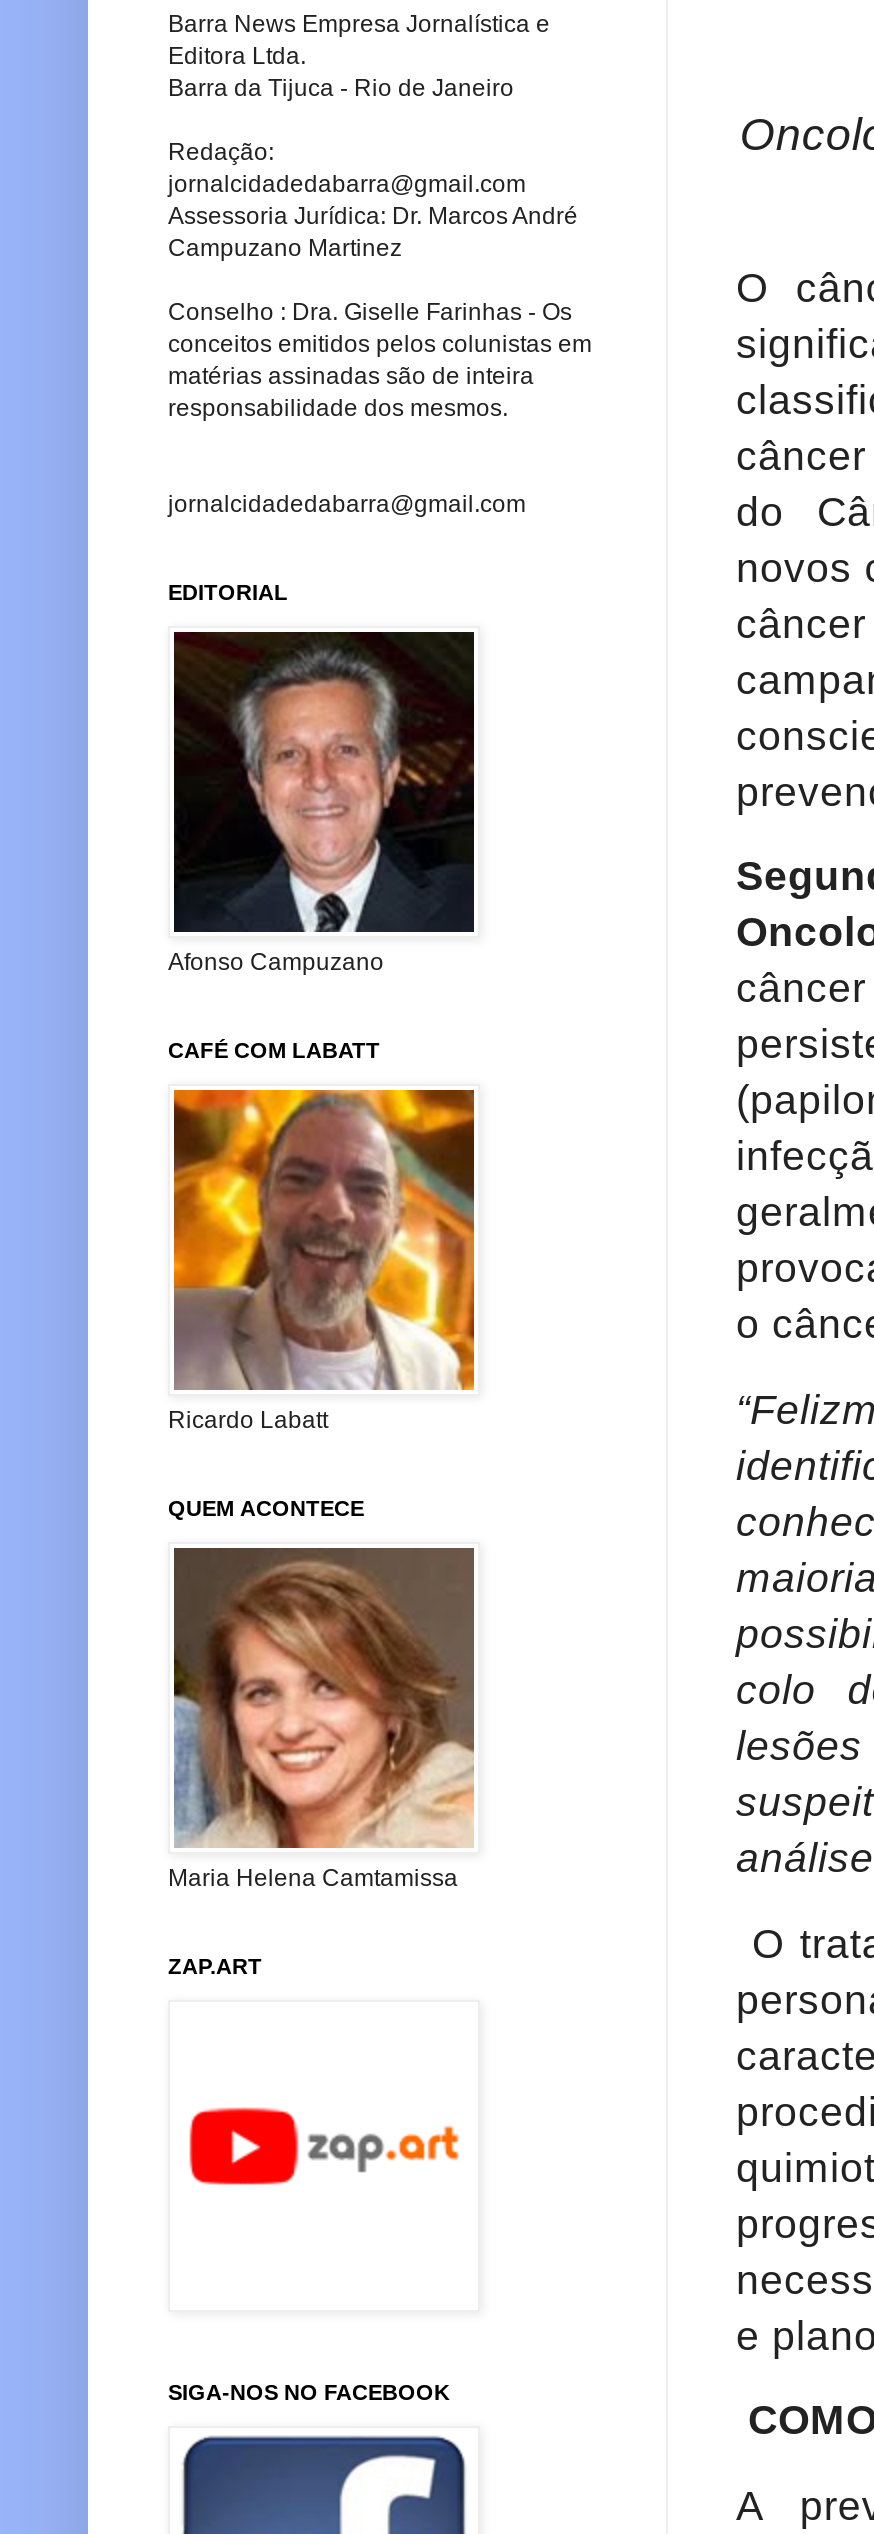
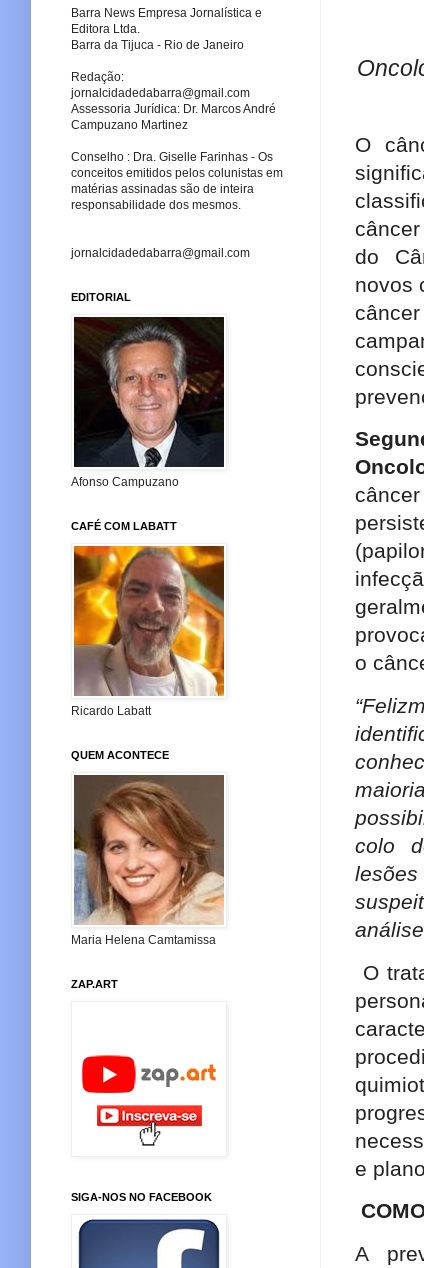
none -> [96,1104,203,1147] [image]

